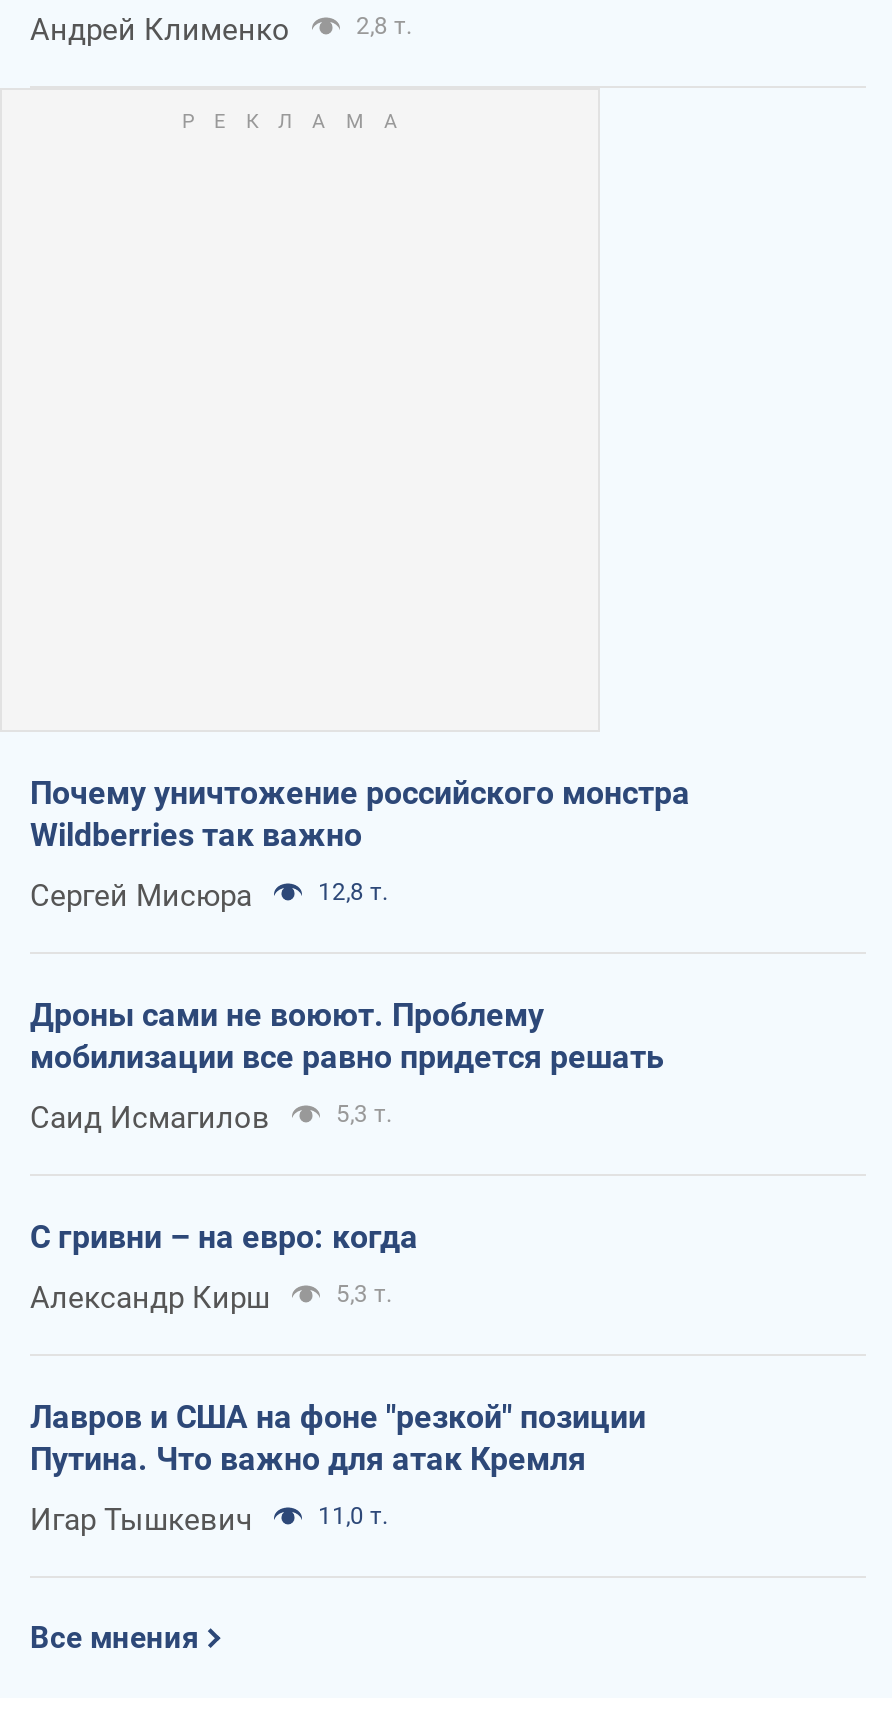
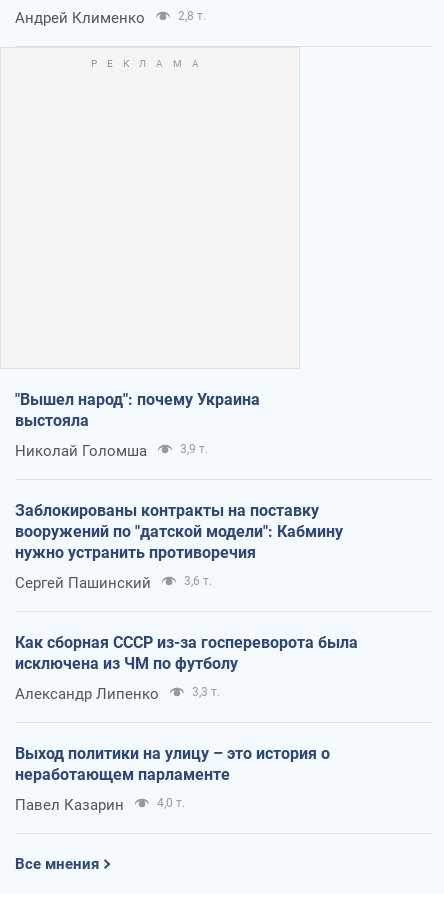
[30,773,690,853] Почему уничтожение российского монстра | Wildberries так важно -> [15,390,260,430] "Вышел народ": почему Украина | выстояла
[30,877,388,913] Сергей Мисюра | 12,8 т. -> [15,442,208,460] Николай Голомша | 3,9 т.
[30,995,664,1075] Дроны сами не воюют. Проблему | мобилизации все равно придется решать -> [15,501,343,562] Заблокированы контракты на поставку | вооружений по "датской модели": Кабмину | нужно устранить противоречия
[30,1099,392,1135] Саид Исмагилов | 5,3 т. -> [15,574,212,592] Сергей Пашинский | 3,6 т.
[30,1217,418,1255] С гривни – на евро: когда -> [15,633,358,673] Как сборная СССР из-за госпереворота была | исключена из ЧМ по футболу
[30,1279,392,1315] Александр Кирш | 5,3 т. -> [15,685,220,703] Александр Липенко | 3,3 т.
[30,1397,646,1477] Лавров и США на фоне "резкой" позиции | Путина. Что важно для атак Кремля -> [15,744,330,784] Выход политики на улицу – это история о | неработающем парламенте
[30,1501,388,1537] Игар Тышкевич | 11,0 т. -> [15,796,185,814] Павел Казарин | 4,0 т.

